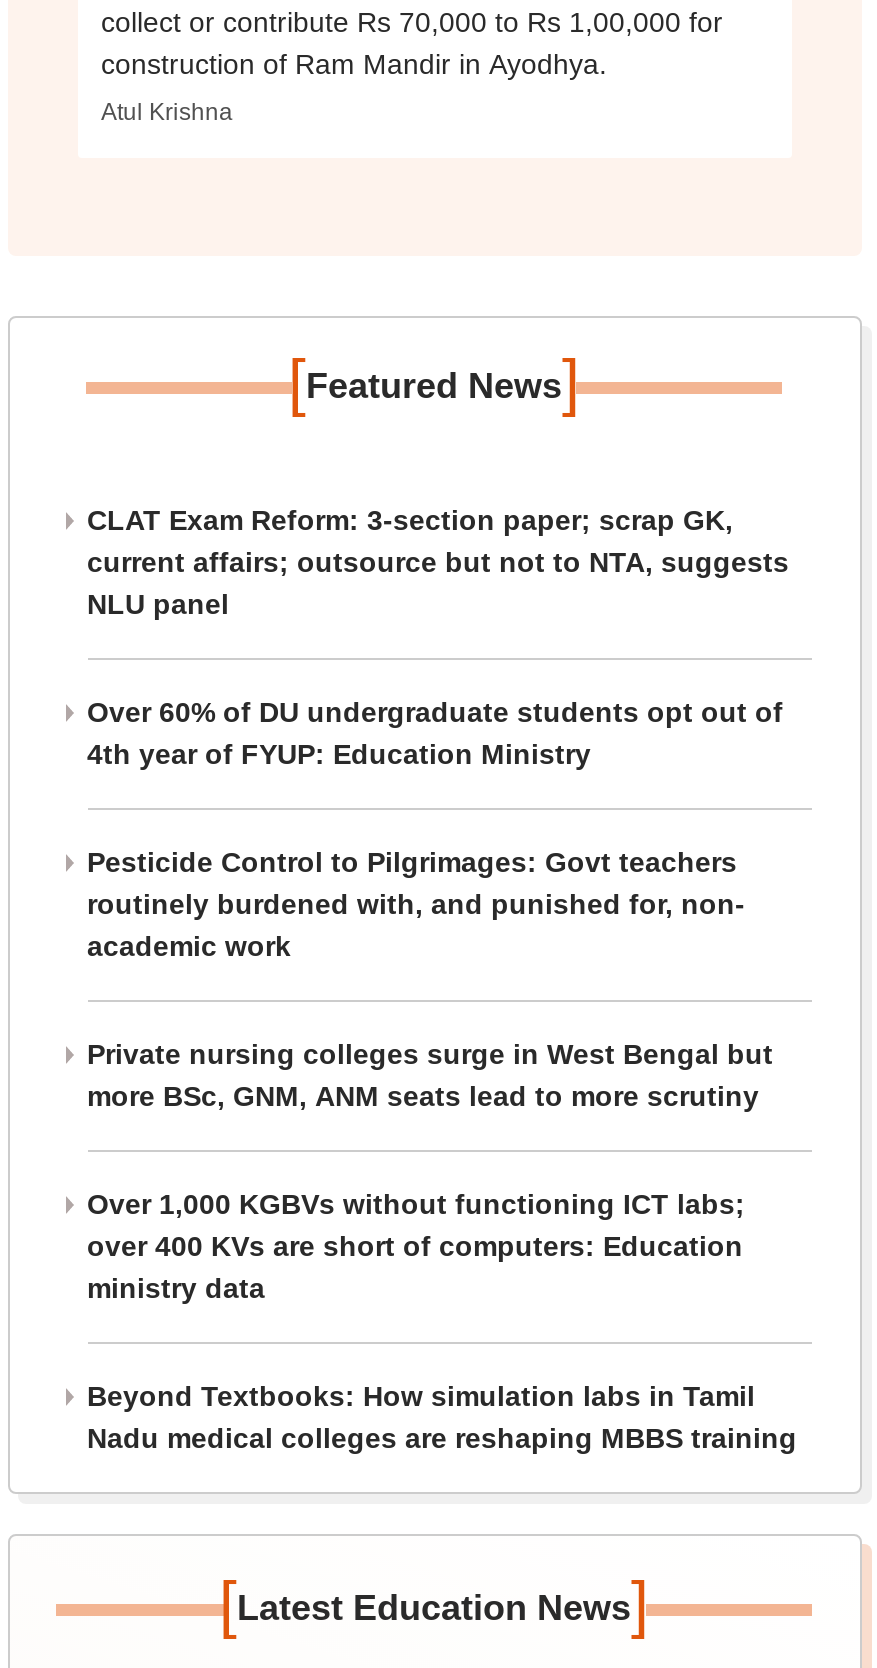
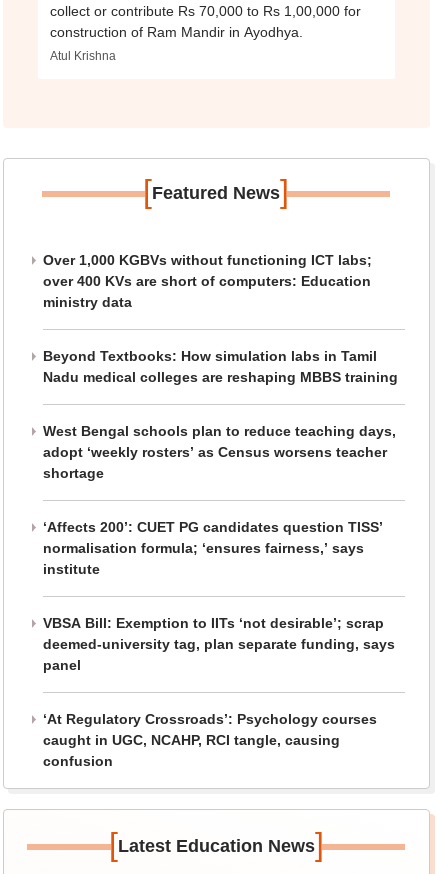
[87,504,789,1112] CLAT Exam Reform: 3-section paper; scrap GK, | current affairs; outsource but not to NTA, suggests | NLU panel | Over 60% of DU undergraduate students opt out of | 4th year of FYUP: Education Ministry | Pesticide Control to Pilgrimages: Govt teachers | routinely burdened with, and punished for, non- | academic work | Private nursing colleges surge in West Bengal but | more BSc, GNM, ANM seats lead to more scrutiny -> none
moved [87,1188,797,1454] -> [42,252,397,385]: Over 1,000 KGBVs without functioning ICT labs; | over 400 KVs are short of computers: Education | ministry data | Beyond Textbooks: How simulation labs in Tamil | Nadu medical colleges are reshaping MBBS training
none -> [42,423,395,769] West Bengal schools plan to reduce teaching days, | adopt ‘weekly rosters’ as Census worsens teacher | shortage | ‘Affects 200’: CUET PG candidates question TISS’ | normalisation formula; ‘ensures fairness,’ says | institute | VBSA Bill: Exemption to IITs ‘not desirable’; scrap | deemed-university tag, plan separate funding, says | panel | ‘At Regulatory Crossroads’: Psychology courses | caught in UGC, NCAHP, RCI tangle, causing | confusion

